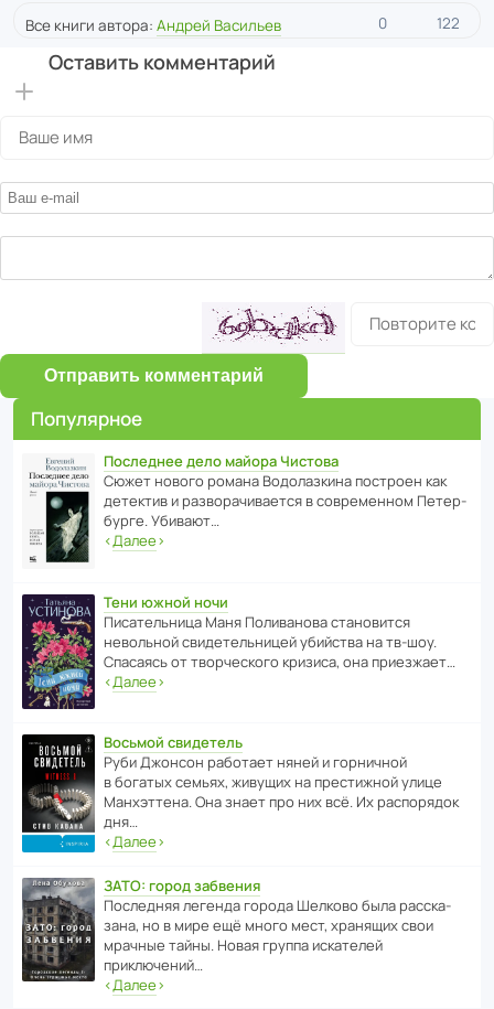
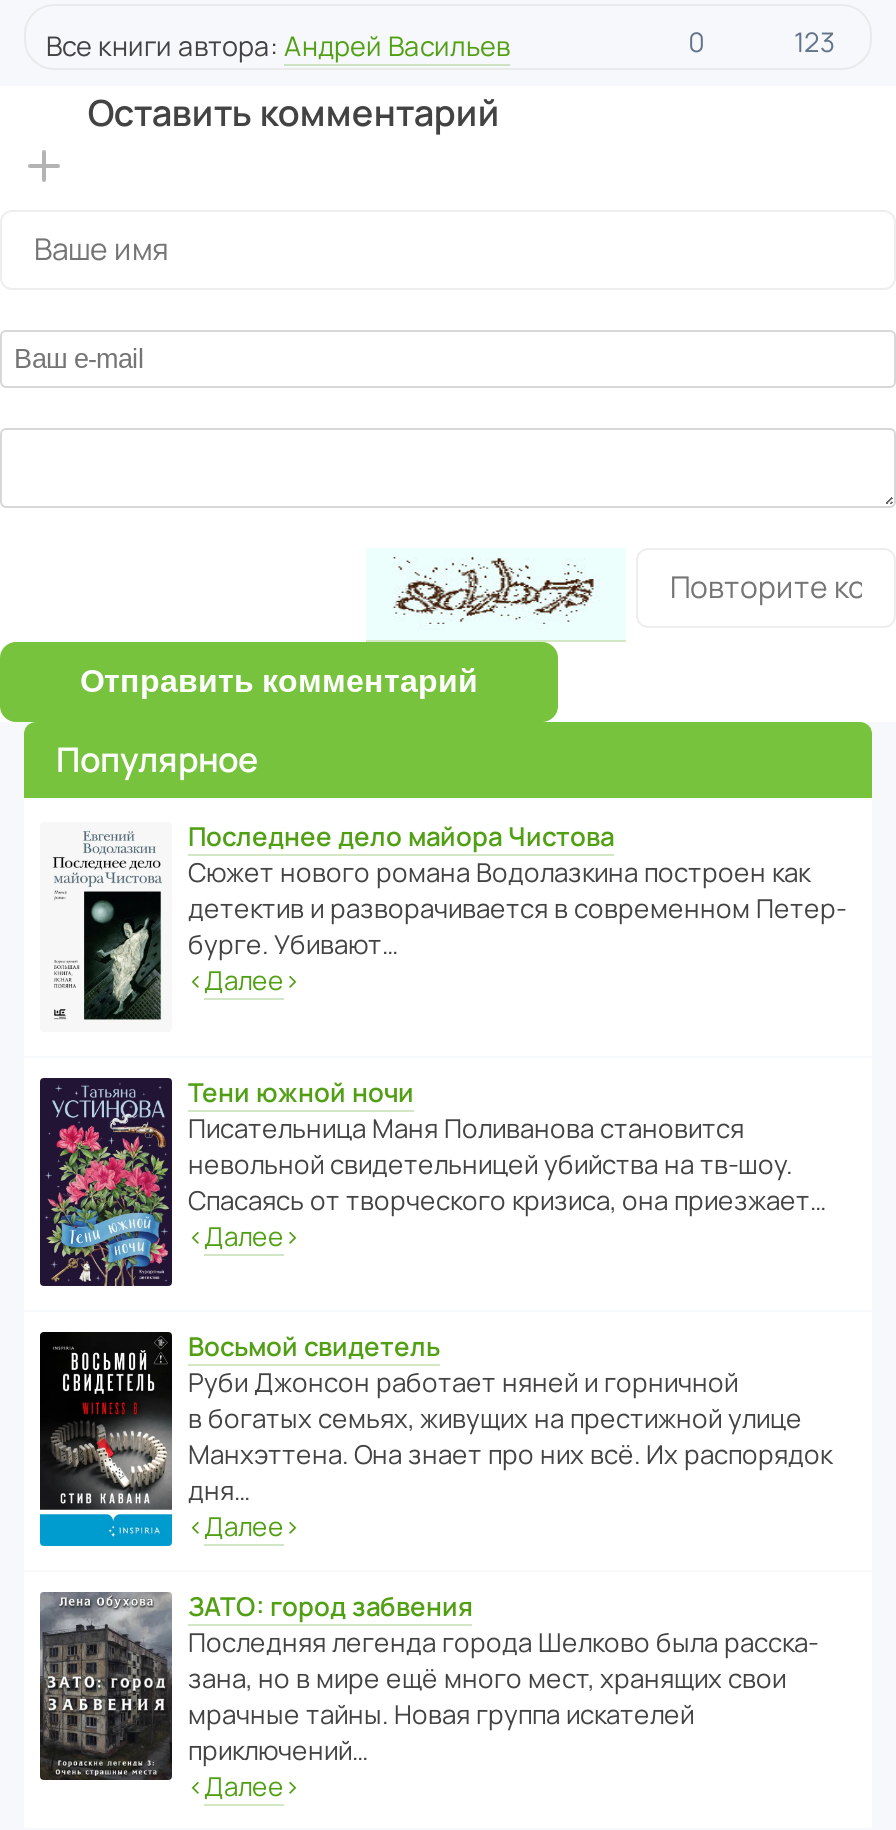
[437,14,460,33] 122 -> [794,25,834,61] 123
[212,305,337,345] [image] -> [396,556,608,622] [image]

